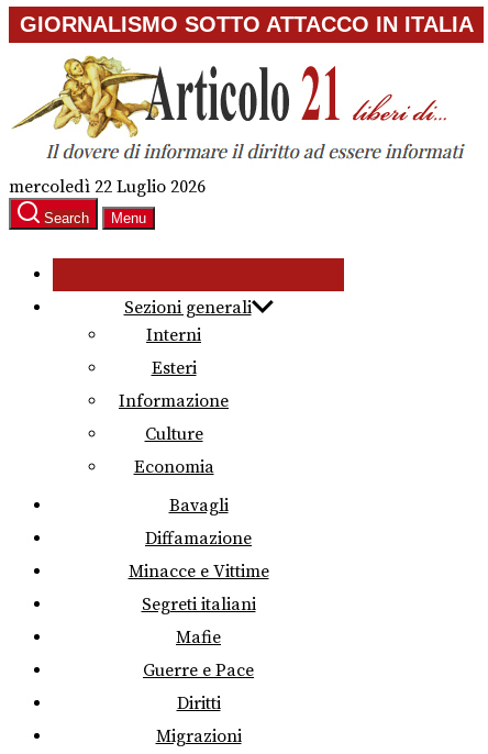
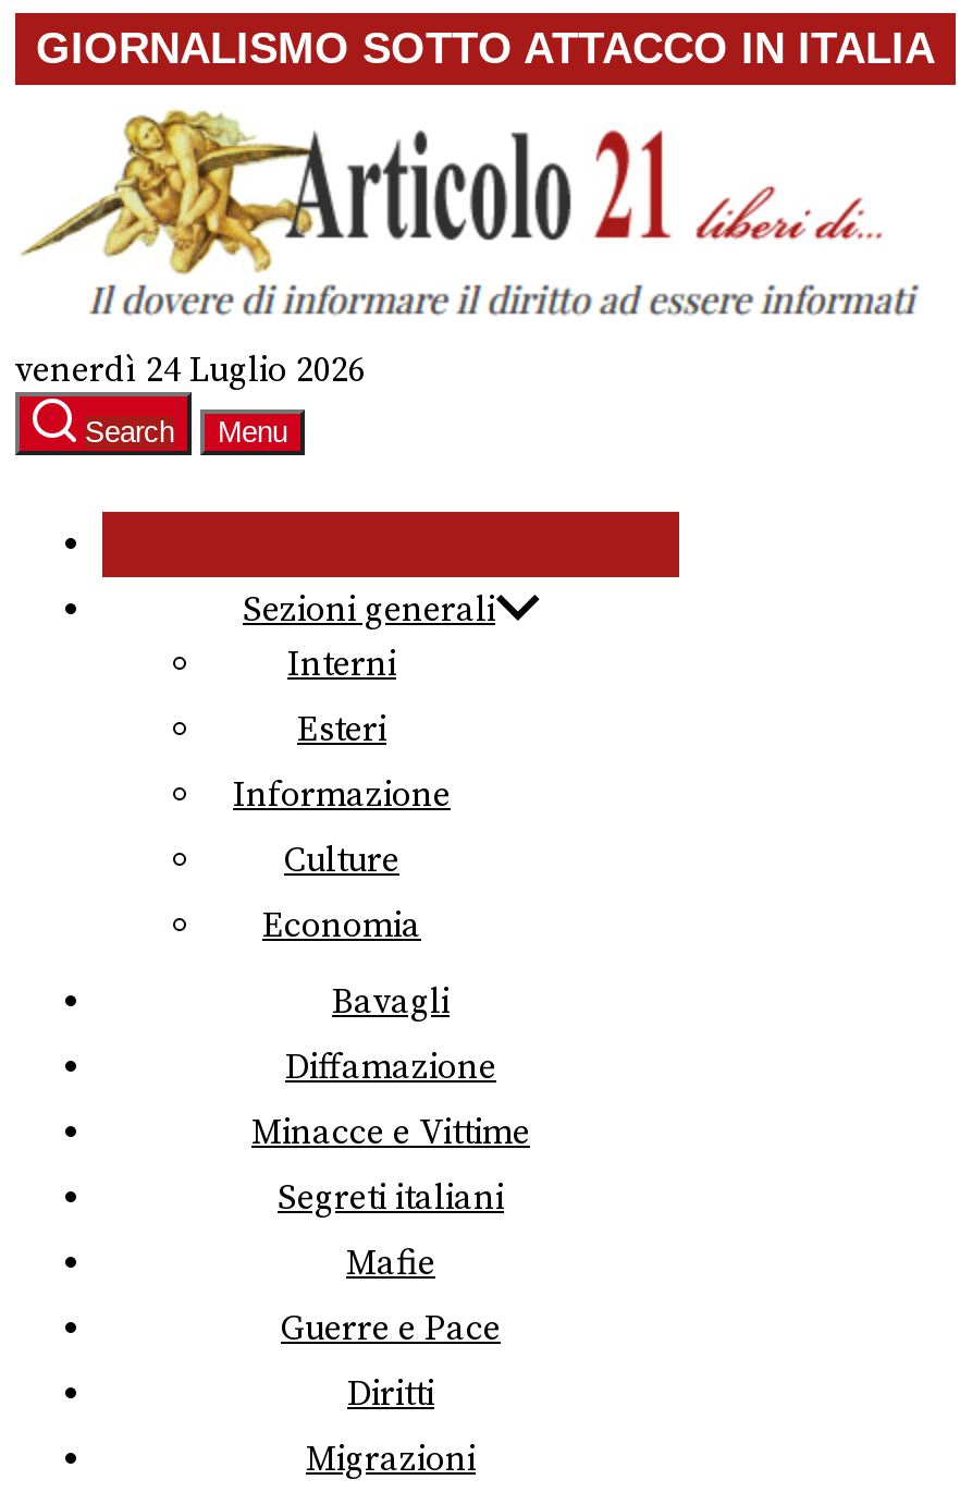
[9,176,206,198] mercoledì 22 Luglio 2026 -> [15,348,366,392] venerdì 24 Luglio 2026

